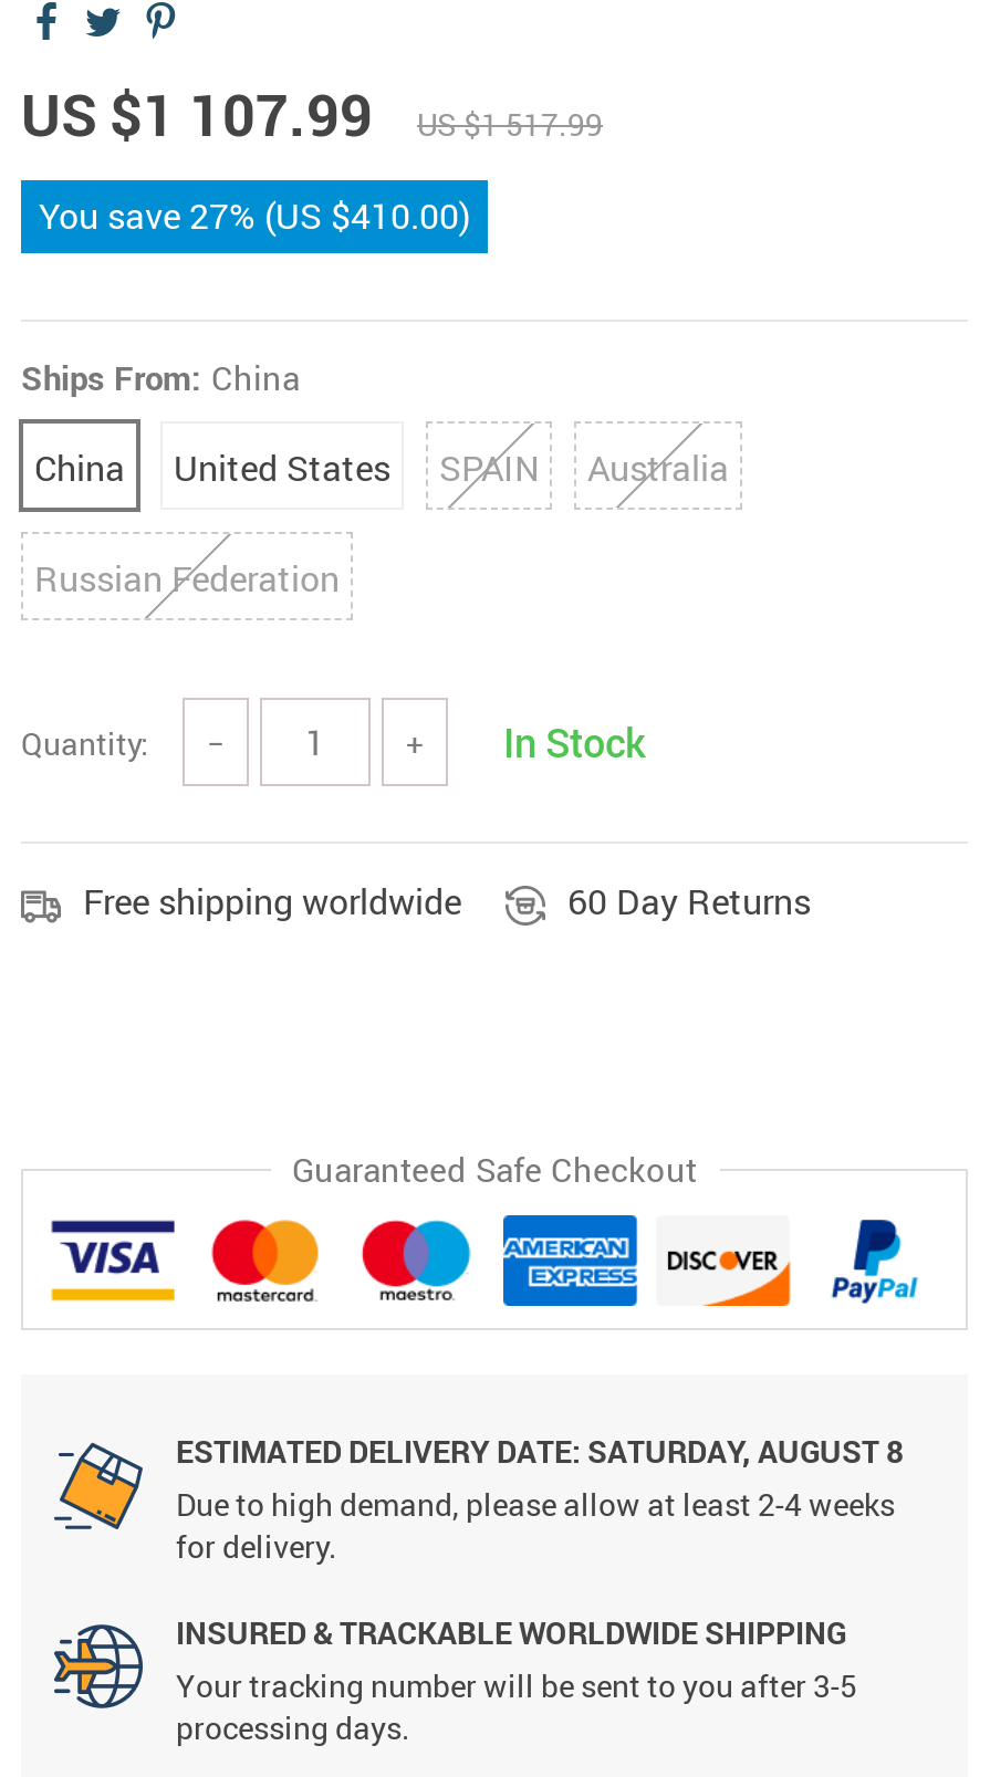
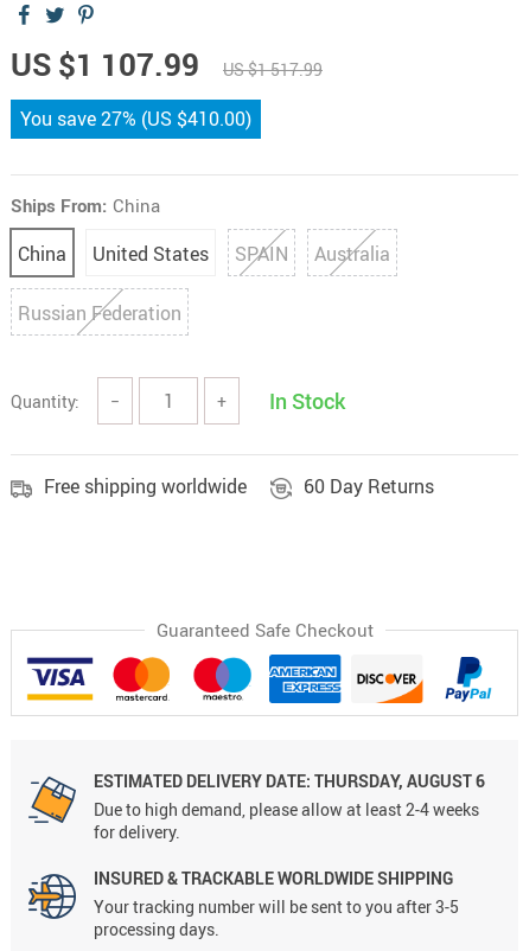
[176,1430,904,1472] ESTIMATED DELIVERY DATE: SATURDAY, AUGUST 8 -> [94,770,485,792] ESTIMATED DELIVERY DATE: THURSDAY, AUGUST 6

